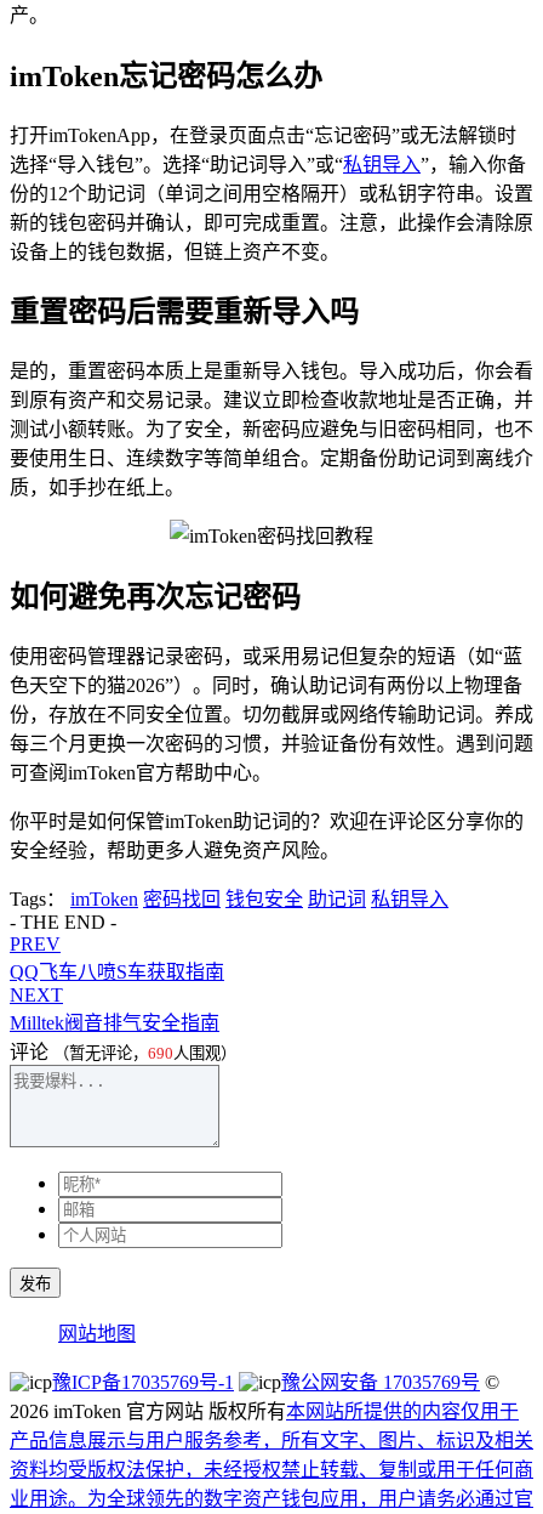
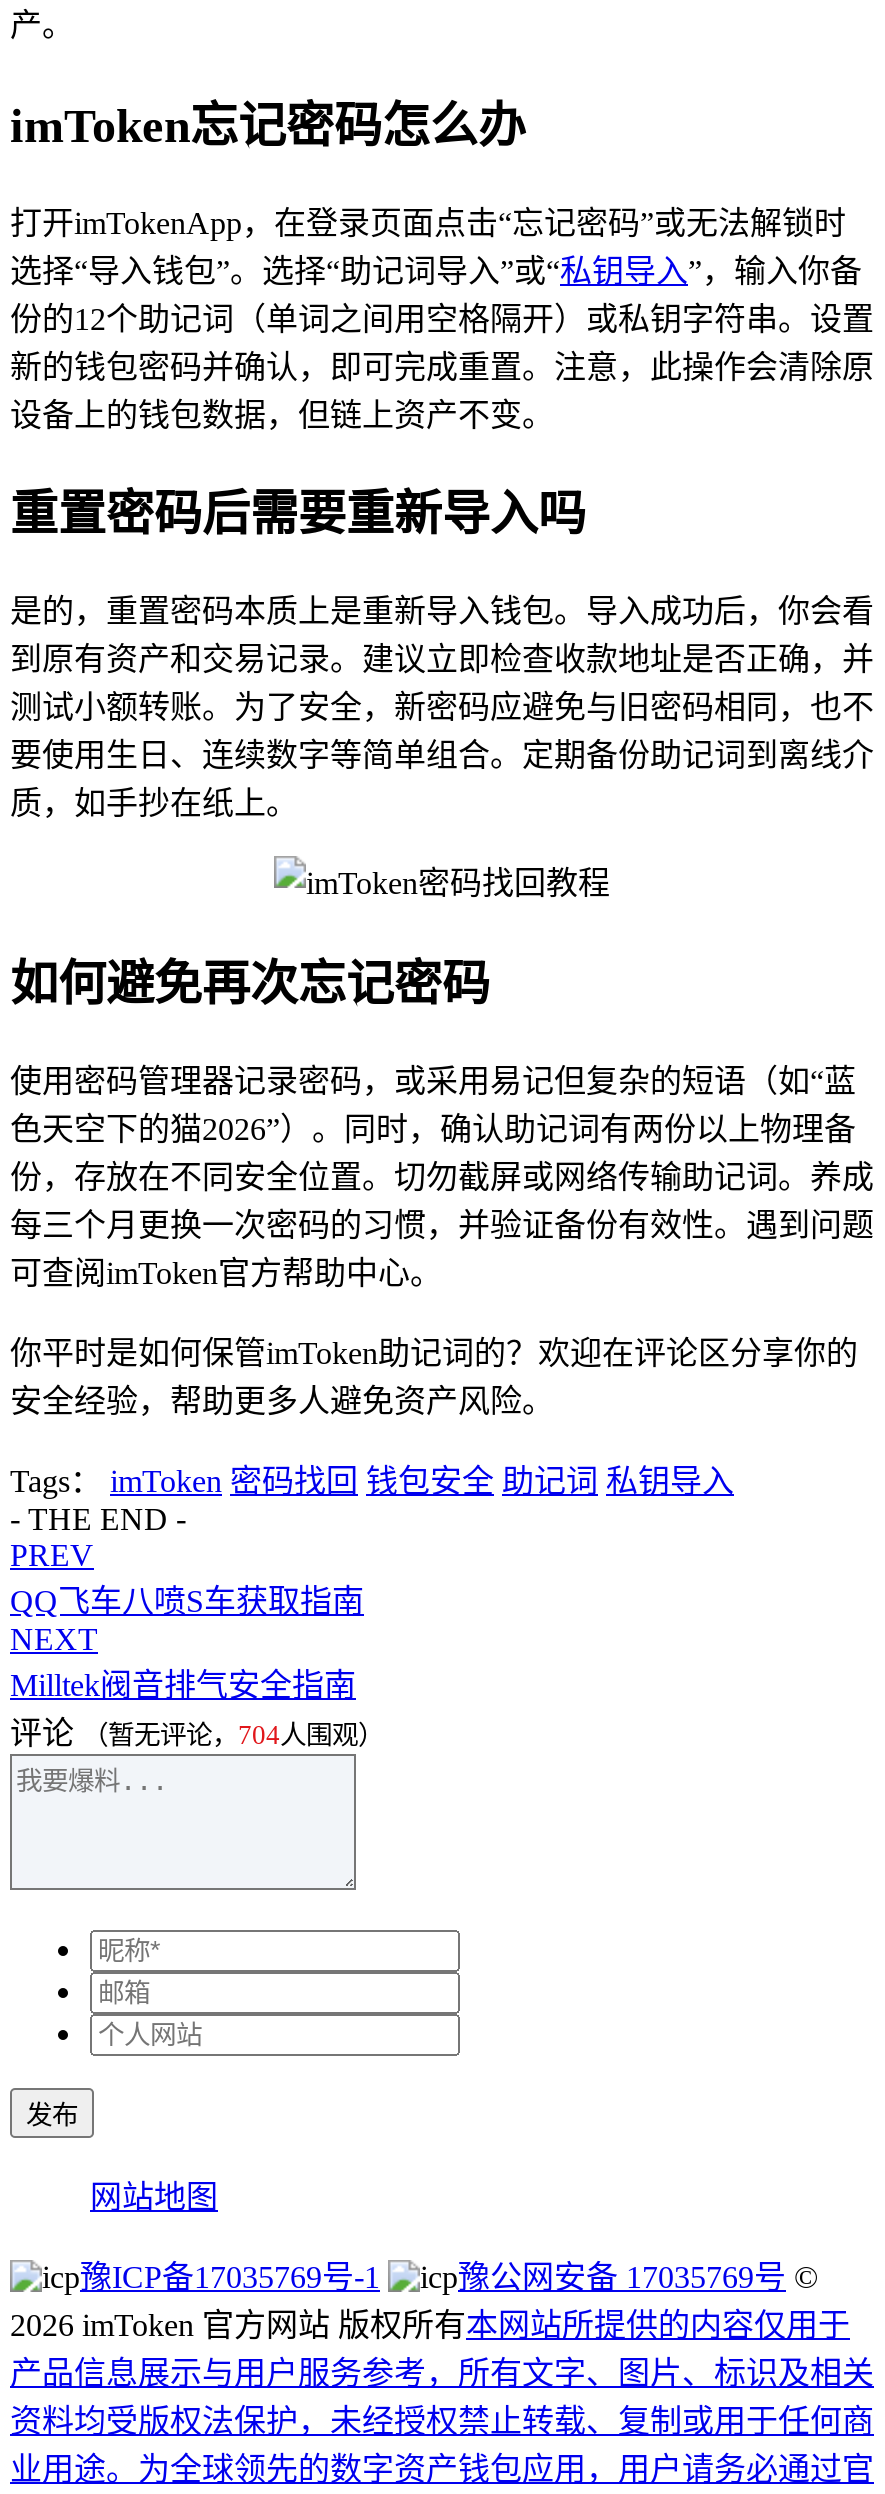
[10,1042,236,1062] 评论（暂无评论，690人围观） -> [10,1716,384,1750] 评论（暂无评论，704人围观）

